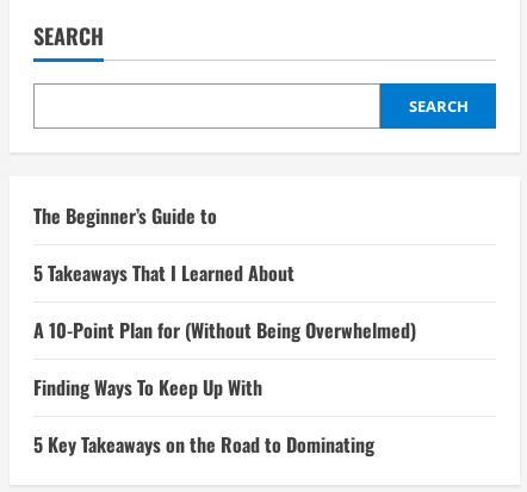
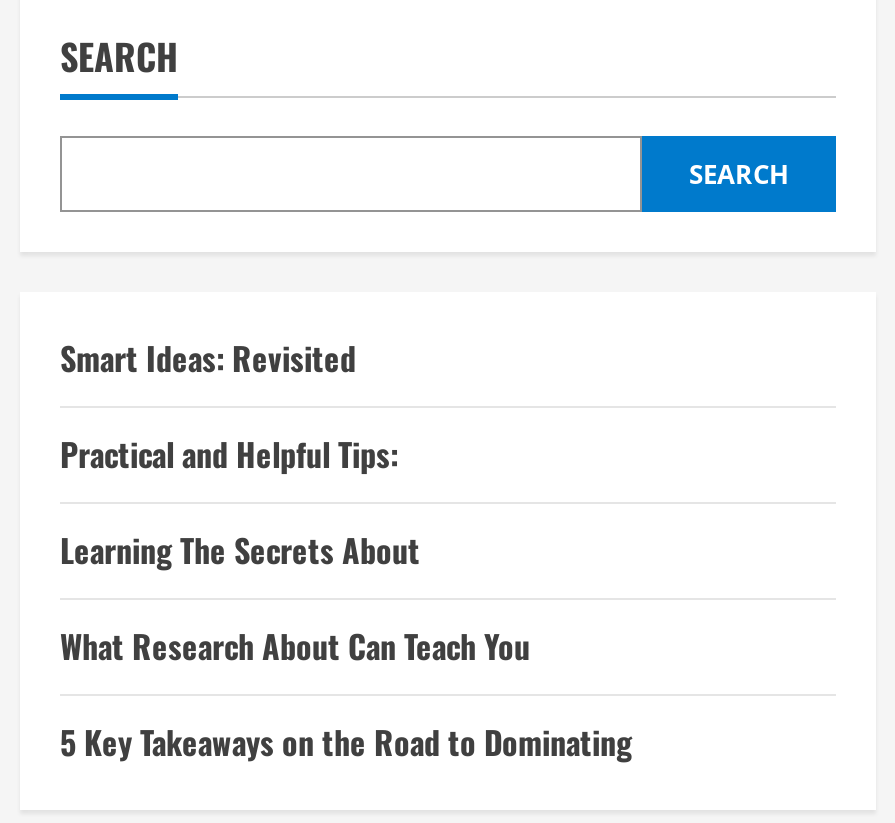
[33,202,217,230] The Beginner’s Guide to -> [60,335,356,383] Smart Ideas: Revisited
[33,259,294,288] 5 Takeaways That I Learned About -> [60,431,398,479] Practical and Helpful Tips:
[33,316,416,345] A 10-Point Plan for (Without Being Overwhelmed) -> [60,527,420,575] Learning The Secrets About
[33,373,262,402] Finding Ways To Keep Up With -> [60,623,530,671] What Research About Can Teach You

